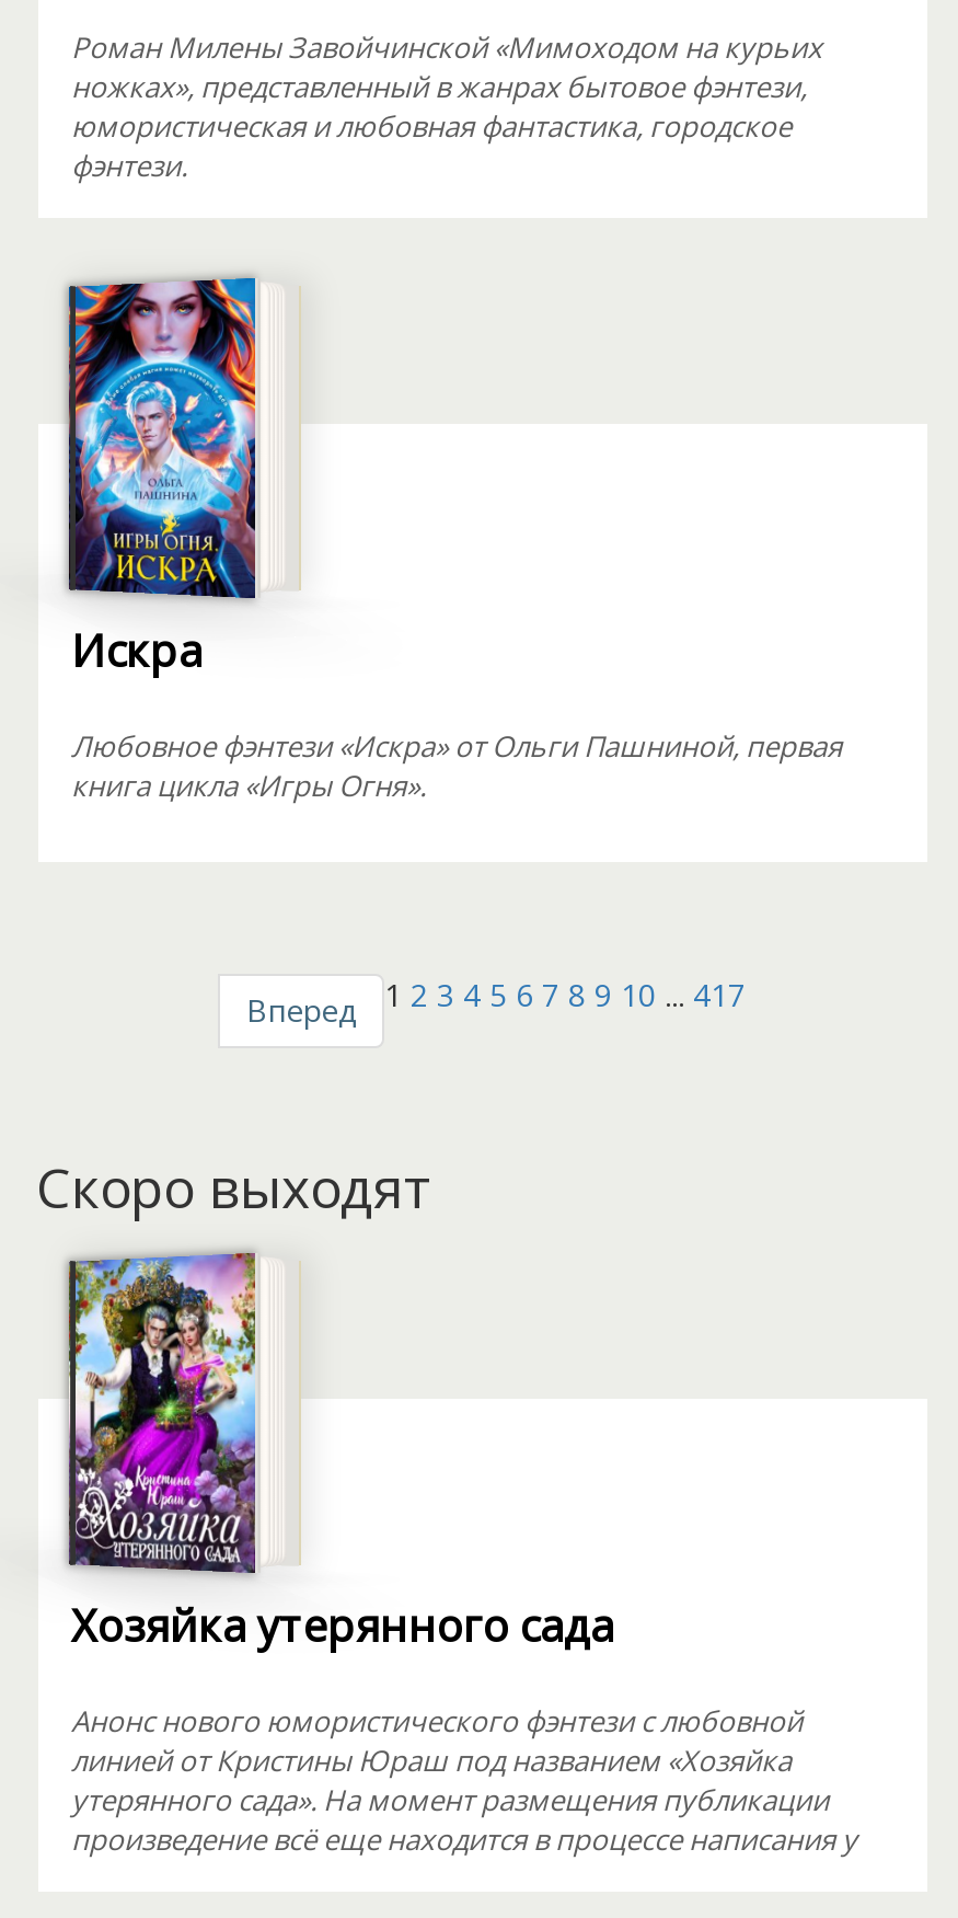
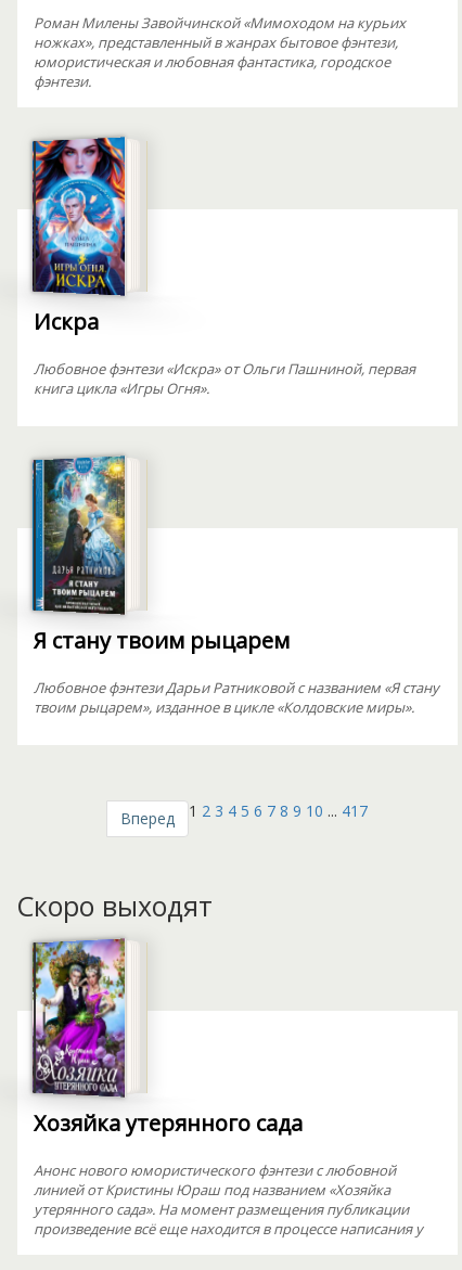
none -> [31,456,439,717] [image] | Я стану твоим рыцарем | Любовное фэнтези Дарьи Ратниковой с названием «Я стану | твоим рыцарем», изданное в цикле «Колдовские миры».

